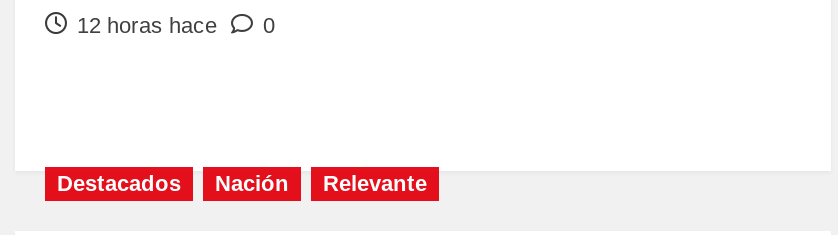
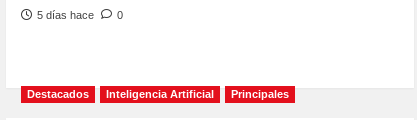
[77,13,275,37] 12 horas hace 0 -> [37,9,123,21] 5 días hace 0
[215,171,427,195] Nación | Relevante -> [106,88,289,100] Inteligencia Artificial | Principales

